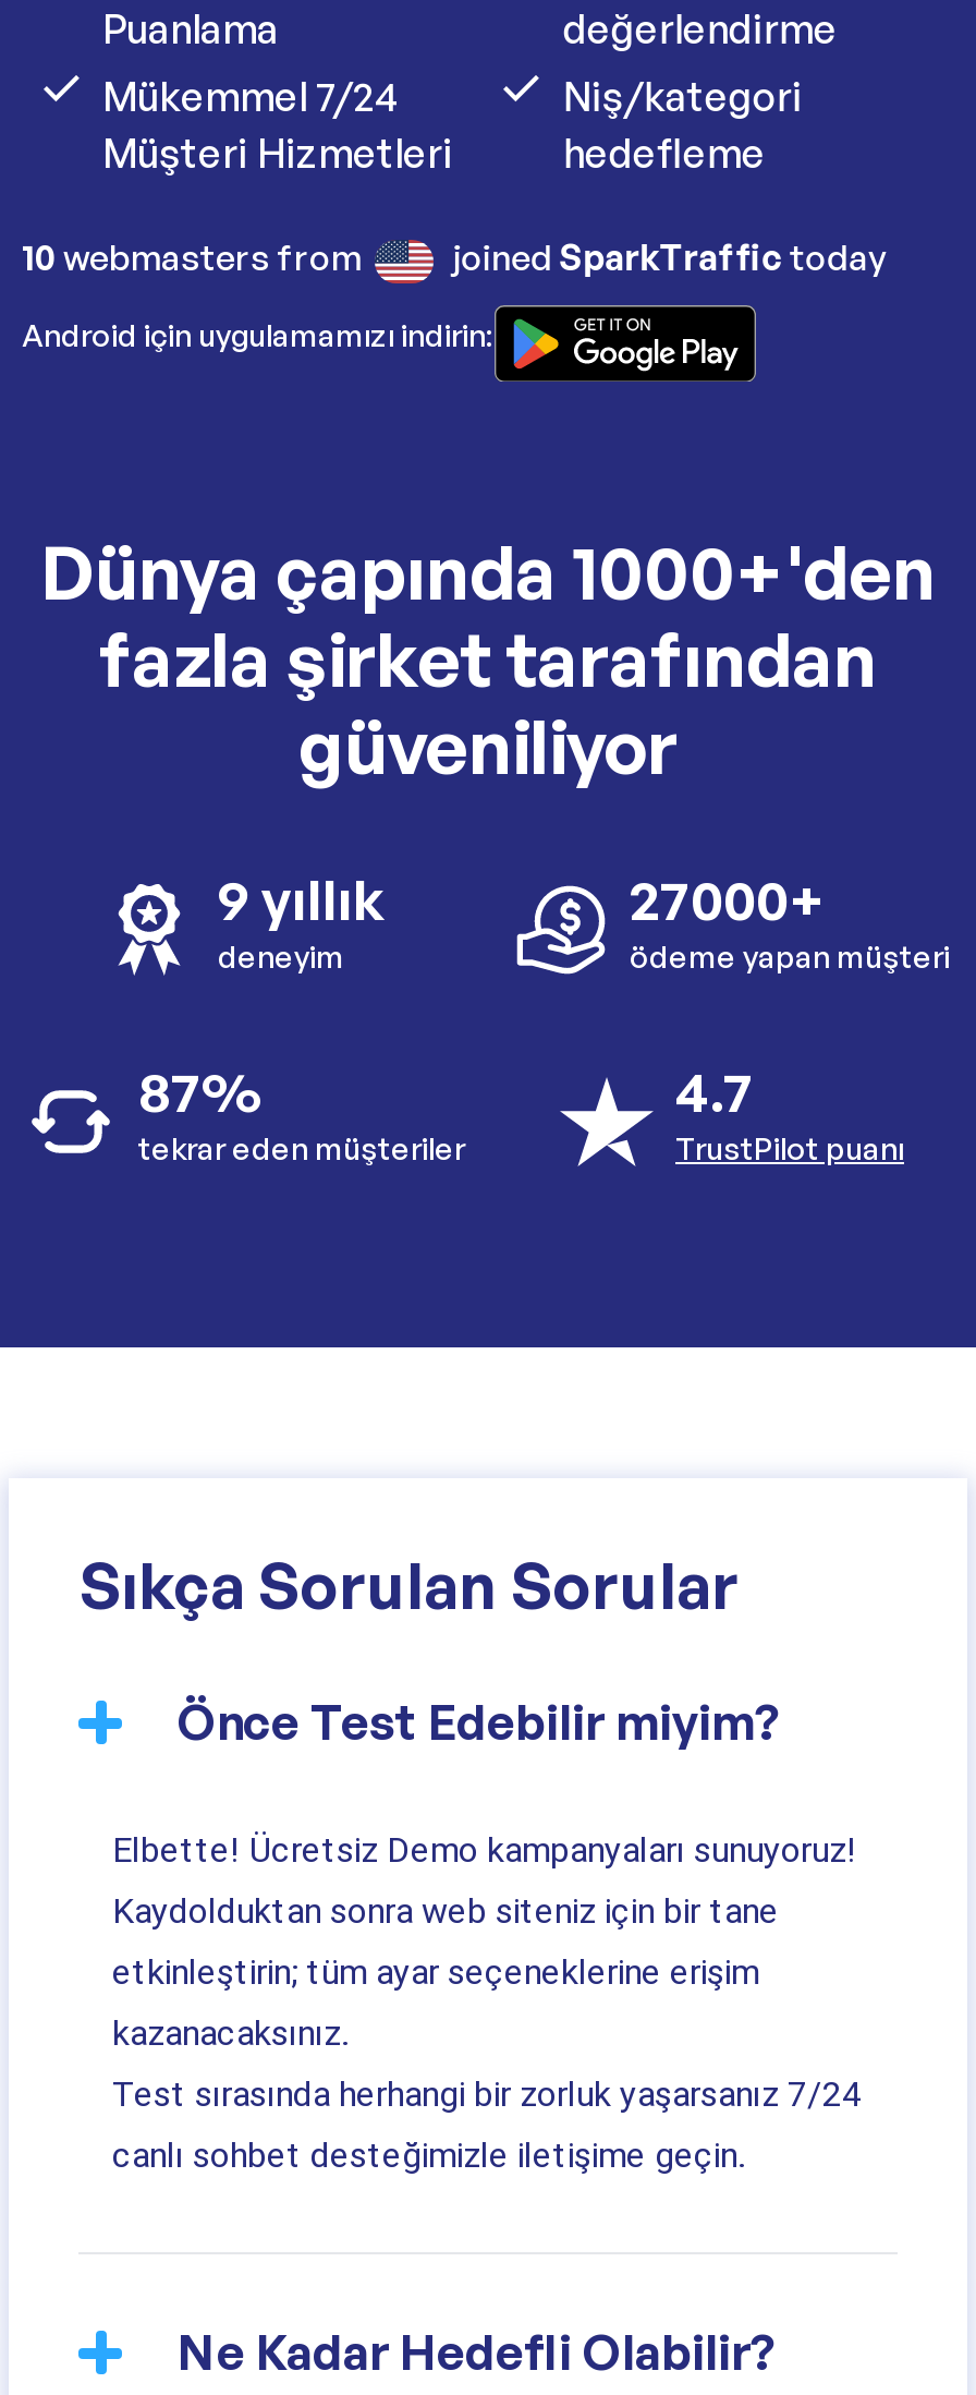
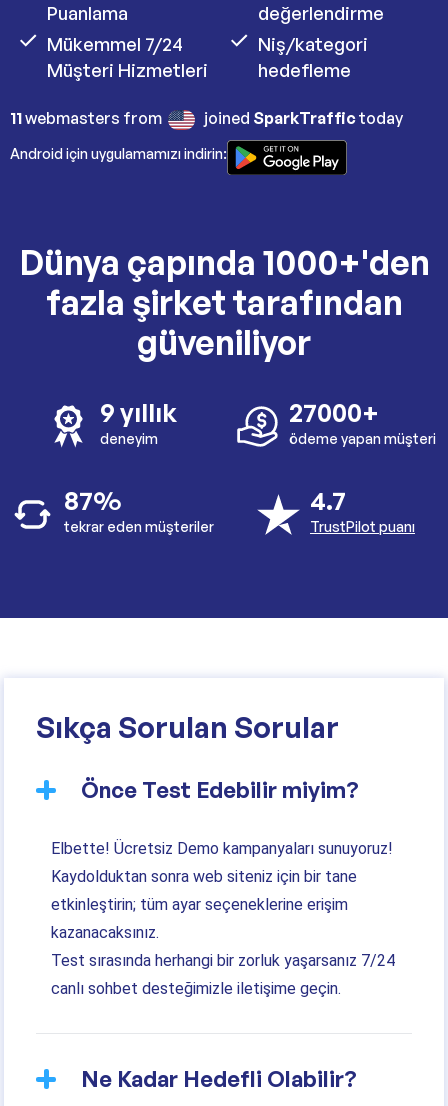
[22,235,375,279] 10 webmasters from -> [10,108,168,128] 11 webmasters from

